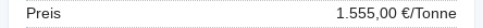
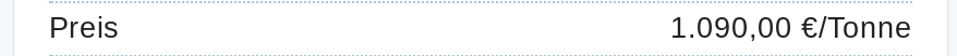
[336,6,457,22] 1.555,00 €/Tonne -> [670,12,912,44] 1.090,00 €/Tonne

